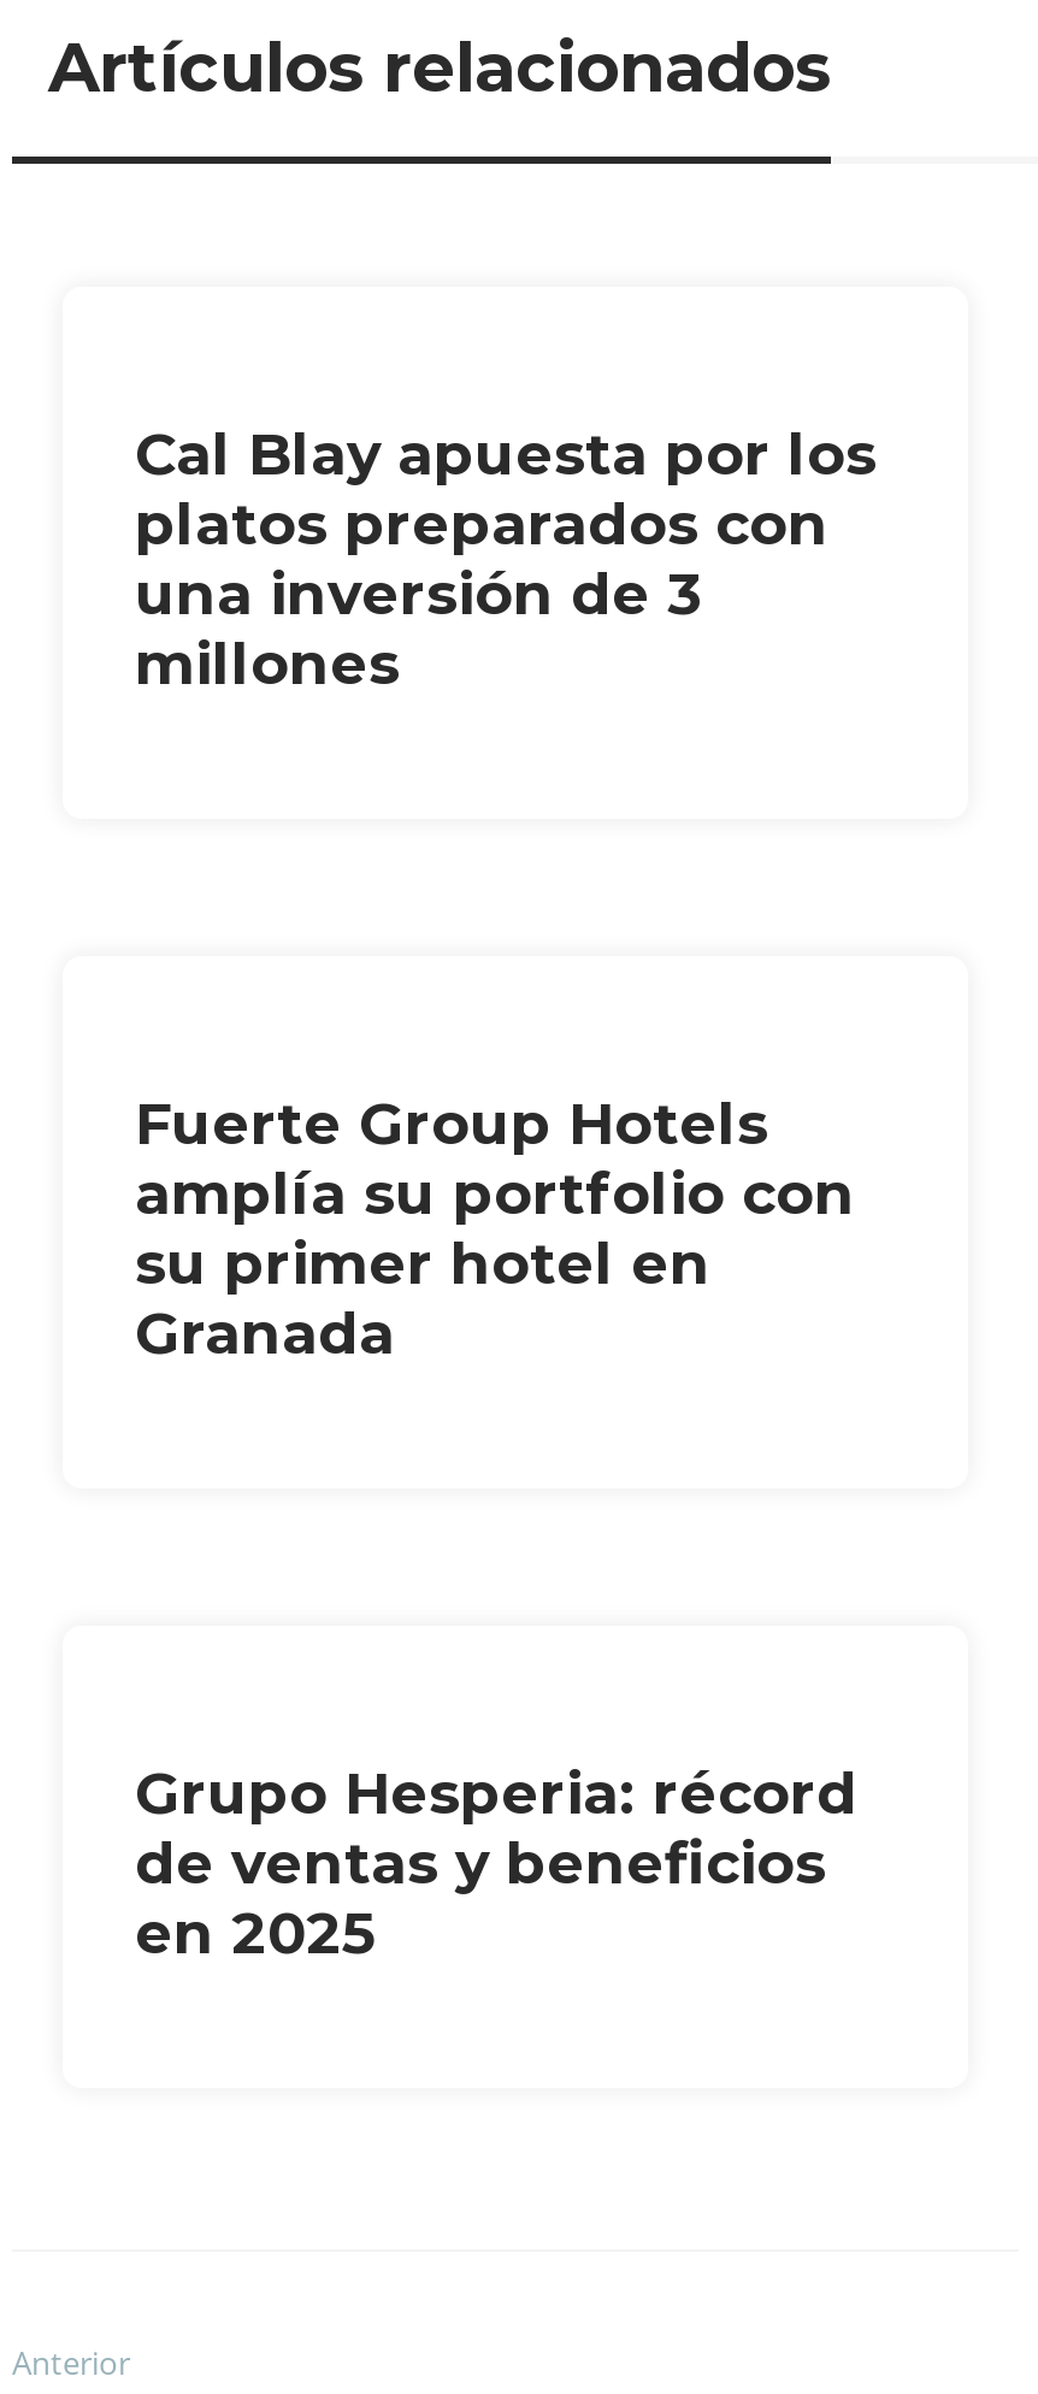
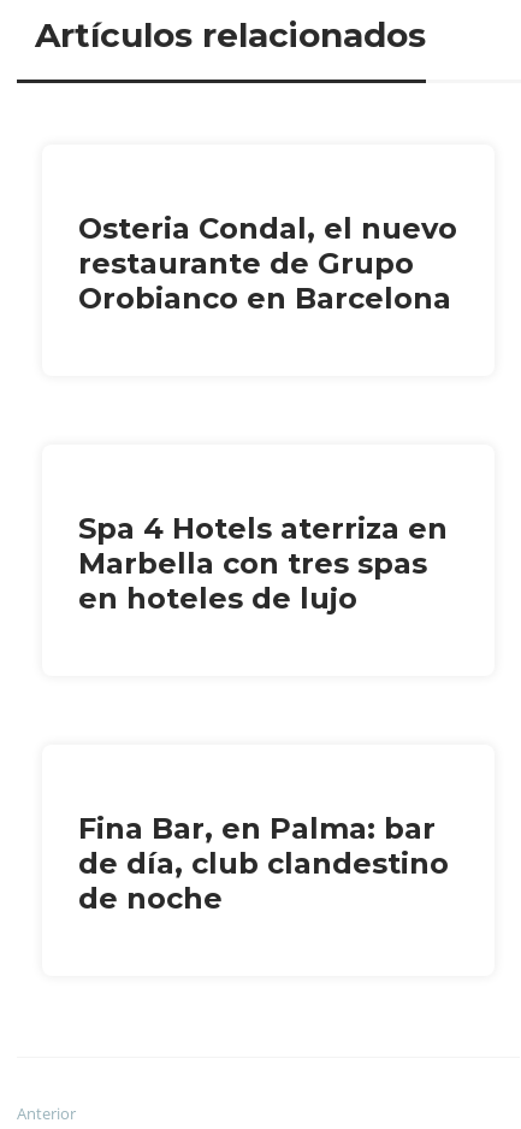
[135,419,877,698] Cal Blay apuesta por los | platos preparados con | una inversión de 3 | millones -> [78,211,457,316] Osteria Condal, el nuevo | restaurante de Grupo | Orobianco en Barcelona
[135,1088,855,1368] Fuerte Group Hotels | amplía su portfolio con | su primer hotel en | Granada -> [78,511,448,616] Spa 4 Hotels aterriza en | Marbella con tres spas | en hoteles de lujo
[135,1758,857,1967] Grupo Hesperia: récord | de ventas y beneficios | en 2025 -> [78,811,449,916] Fina Bar, en Palma: bar | de día, club clandestino | de noche

